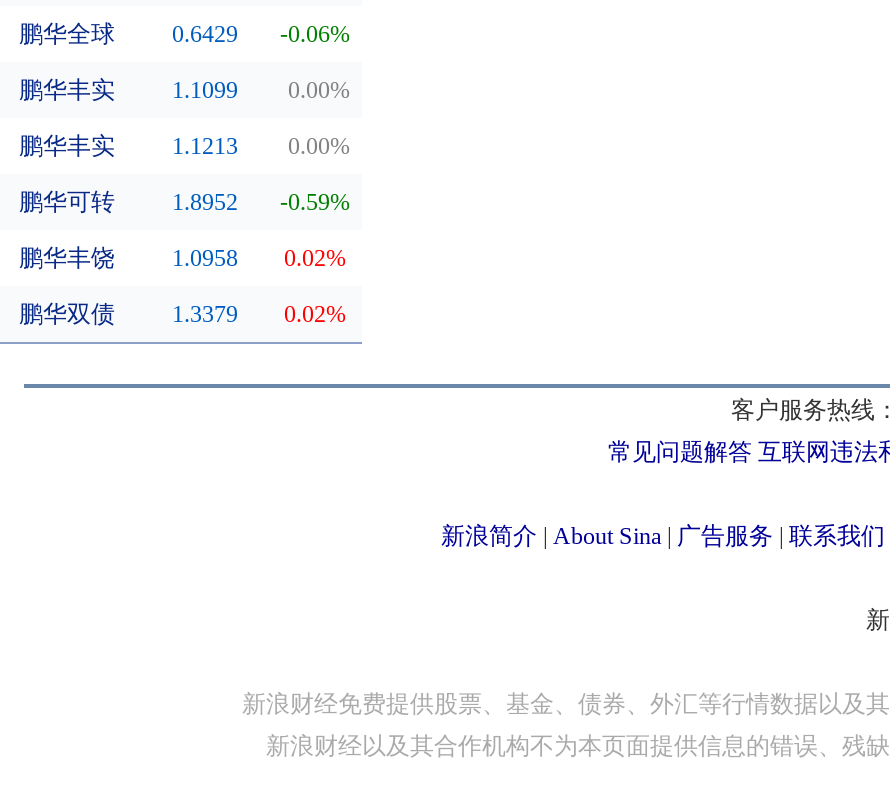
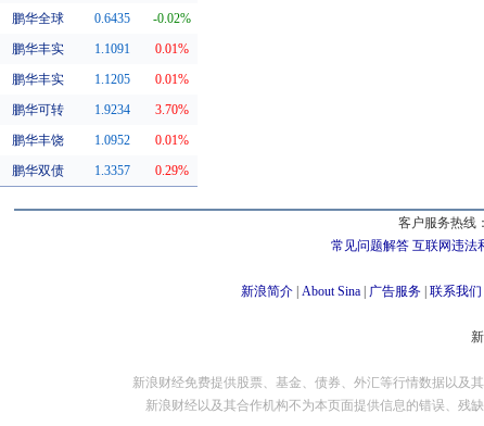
[172,20,238,48] 0.6429 -> [94,11,130,26] 0.6435
[280,20,350,48] -0.06% -> [153,11,191,26] -0.02%
[172,76,238,104] 1.1099 -> [94,41,130,57] 1.1091
[288,76,350,104] 0.00% -> [155,41,189,57] 0.01%
[172,132,238,160] 1.1213 -> [94,72,130,87] 1.1205
[288,132,350,160] 0.00% -> [155,72,189,87] 0.01%
[172,188,238,216] 1.8952 -> [94,102,130,117] 1.9234
[280,188,350,216] -0.59% -> [155,102,189,117] 3.70%
[172,244,238,272] 1.0958 -> [94,133,130,148] 1.0952
[284,244,346,272] 0.02% -> [155,133,189,148] 0.01%
[172,300,238,328] 1.3379 -> [94,163,130,178] 1.3357
[284,300,346,328] 0.02% -> [155,163,189,178] 0.29%

